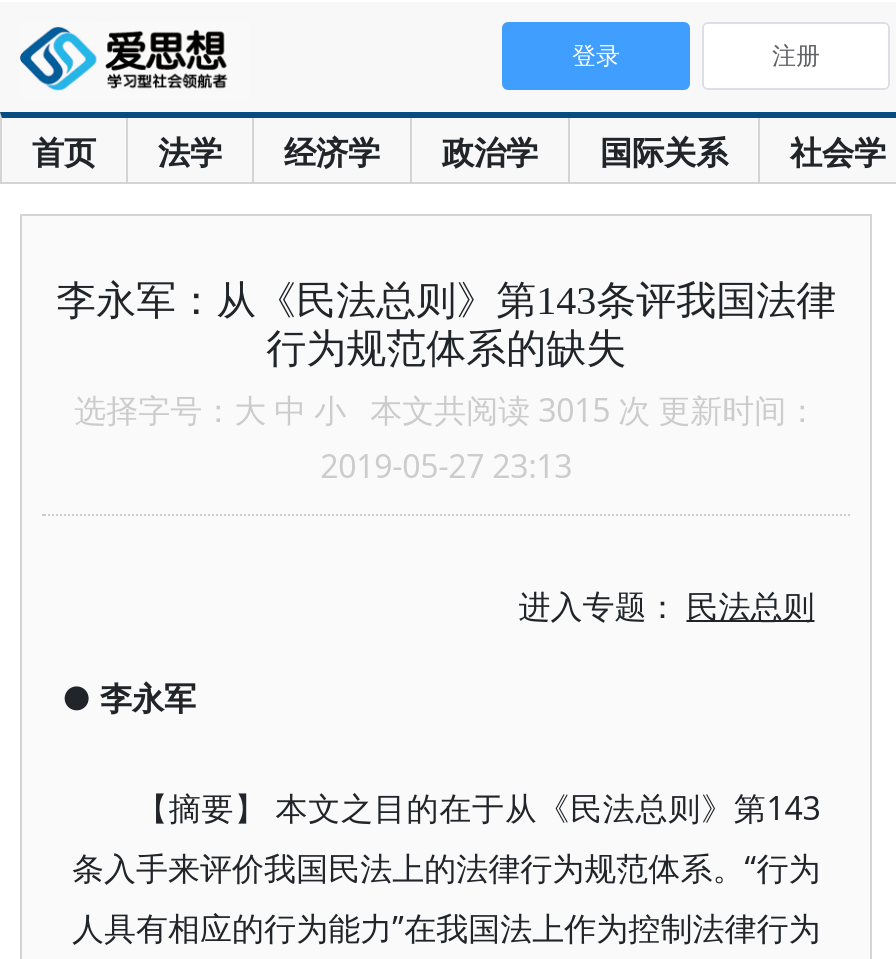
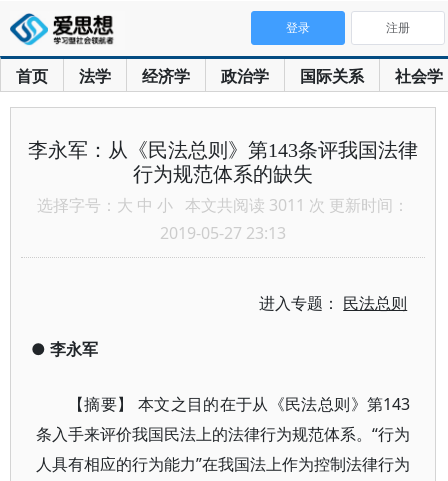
[74,388,818,432] 选择字号：大 中 小本文共阅读 3015 次 更新时间： -> [37,194,409,216] 选择字号：大 中 小本文共阅读 3011 次 更新时间：

